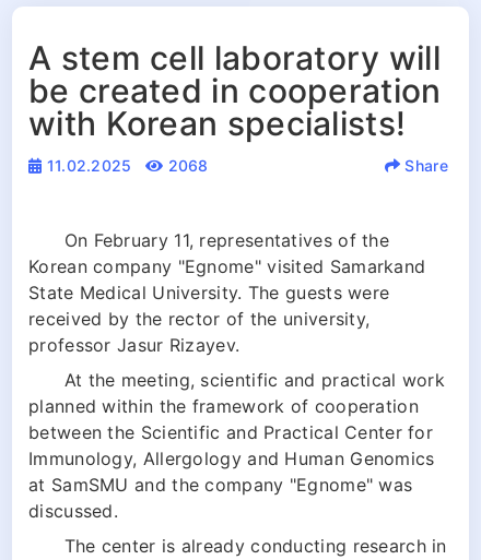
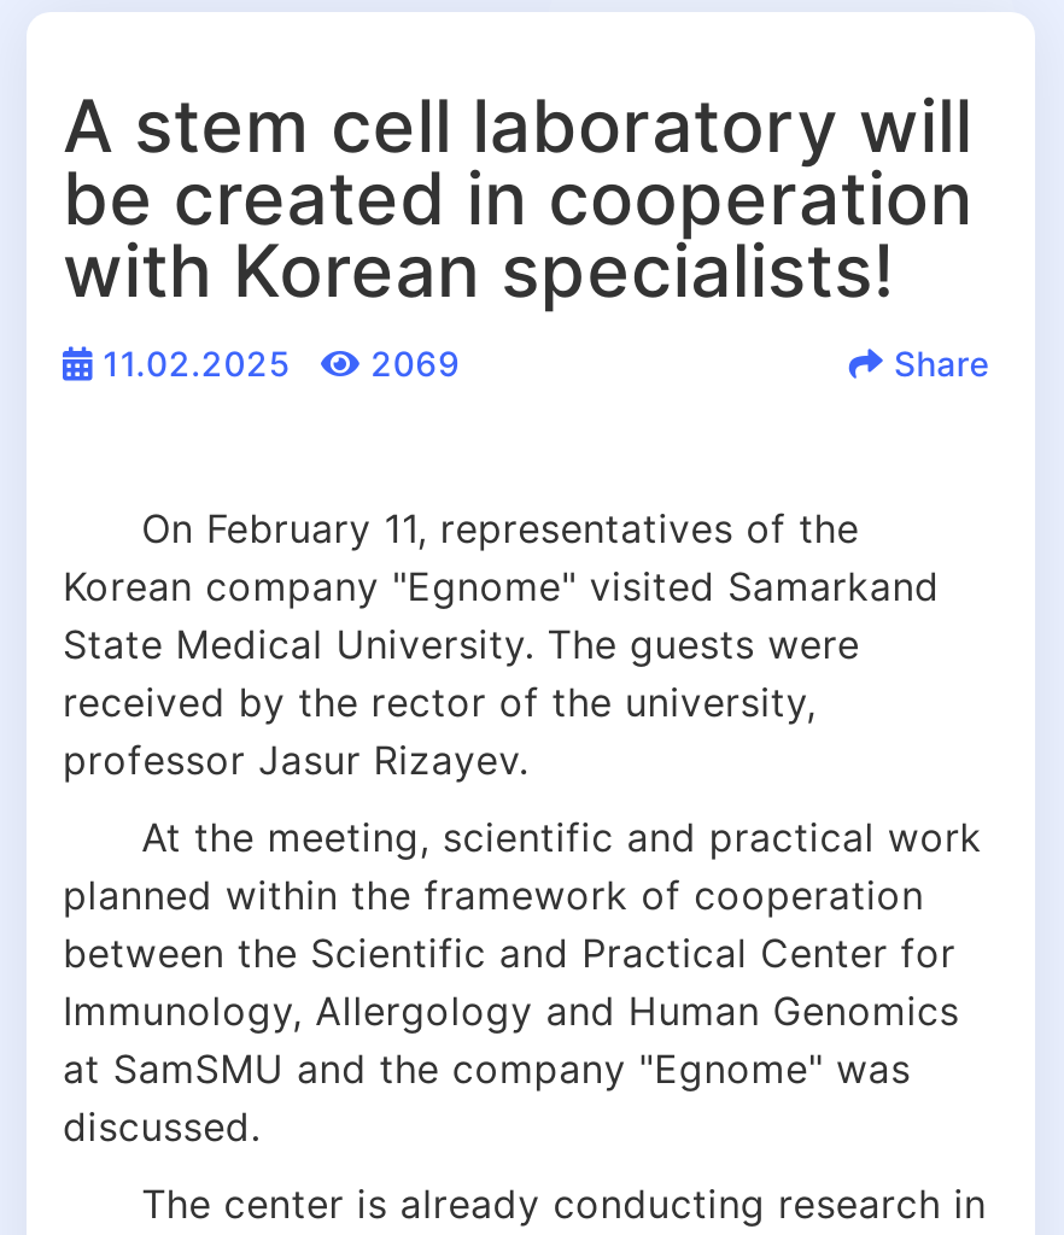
[47,156,209,175] 11.02.2025 2068 -> [103,343,460,384] 11.02.2025 2069

